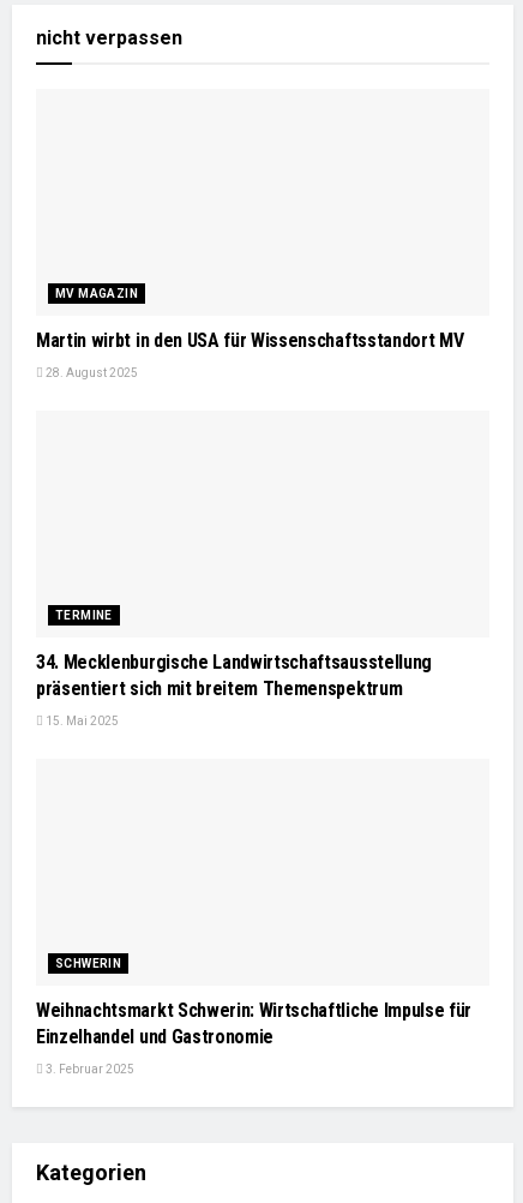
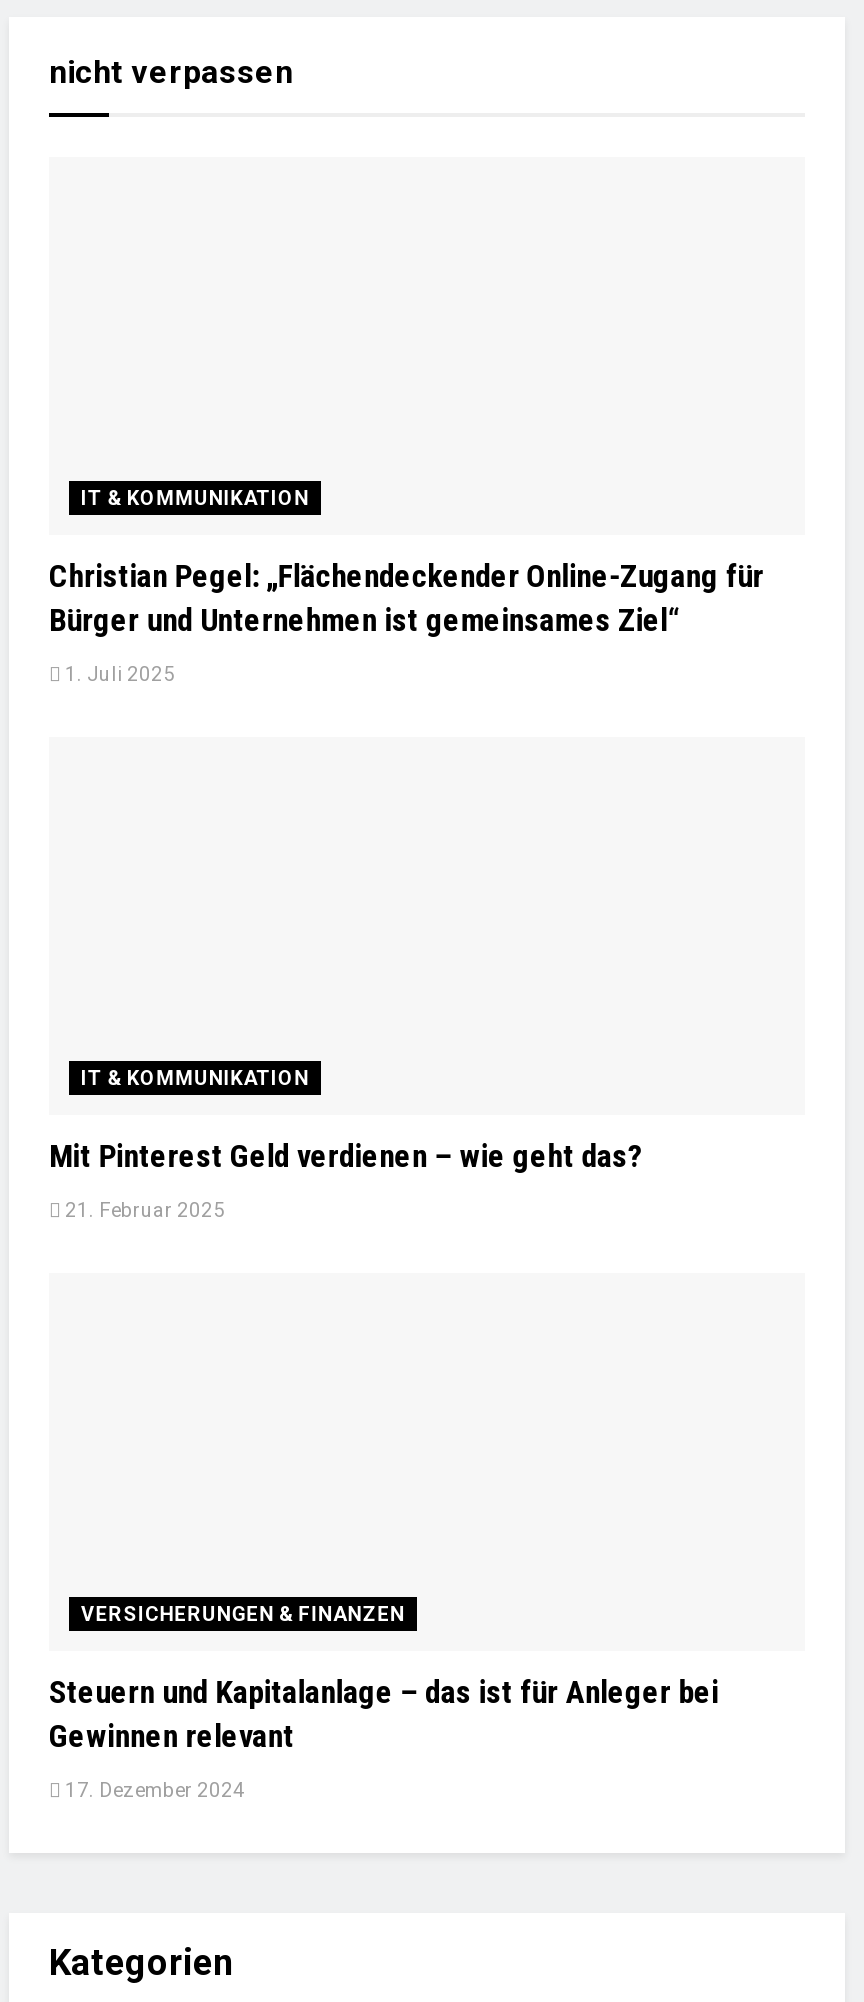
[55,287,138,300] MV MAGAZIN -> [81,487,309,509] IT & KOMMUNIKATION
[36,329,464,352] Martin wirbt in den USA für Wissenschaftsstandort MV -> [49,557,764,639] Christian Pegel: „Flächendeckender Online-Zugang für | Bürger und Unternehmen ist gemeinsames Ziel“
[43,366,138,379] 28. August 2025 -> [61,663,175,685] 1. Juli 2025
[55,609,113,622] TERMINE -> [81,1067,309,1089] IT & KOMMUNIKATION
[36,651,432,700] 34. Mecklenburgische Landwirtschaftsausstellung | präsentiert sich mit breitem Themenspektrum -> [49,1137,643,1175] Mit Pinterest Geld verdienen – wie geht das?
[43,714,119,728] 15. Mai 2025 -> [61,1199,225,1221] 21. Februar 2025
[55,957,121,970] SCHWERIN -> [81,1603,405,1625] VERSICHERUNGEN & FINANZEN
[36,999,471,1048] Weihnachtsmarkt Schwerin: Wirtschaftliche Impulse für | Einzelhandel und Gastronomie -> [49,1673,718,1755] Steuern und Kapitalanlage – das ist für Anleger bei | Gewinnen relevant
[43,1063,134,1076] 3. Februar 2025 -> [61,1779,245,1801] 17. Dezember 2024

